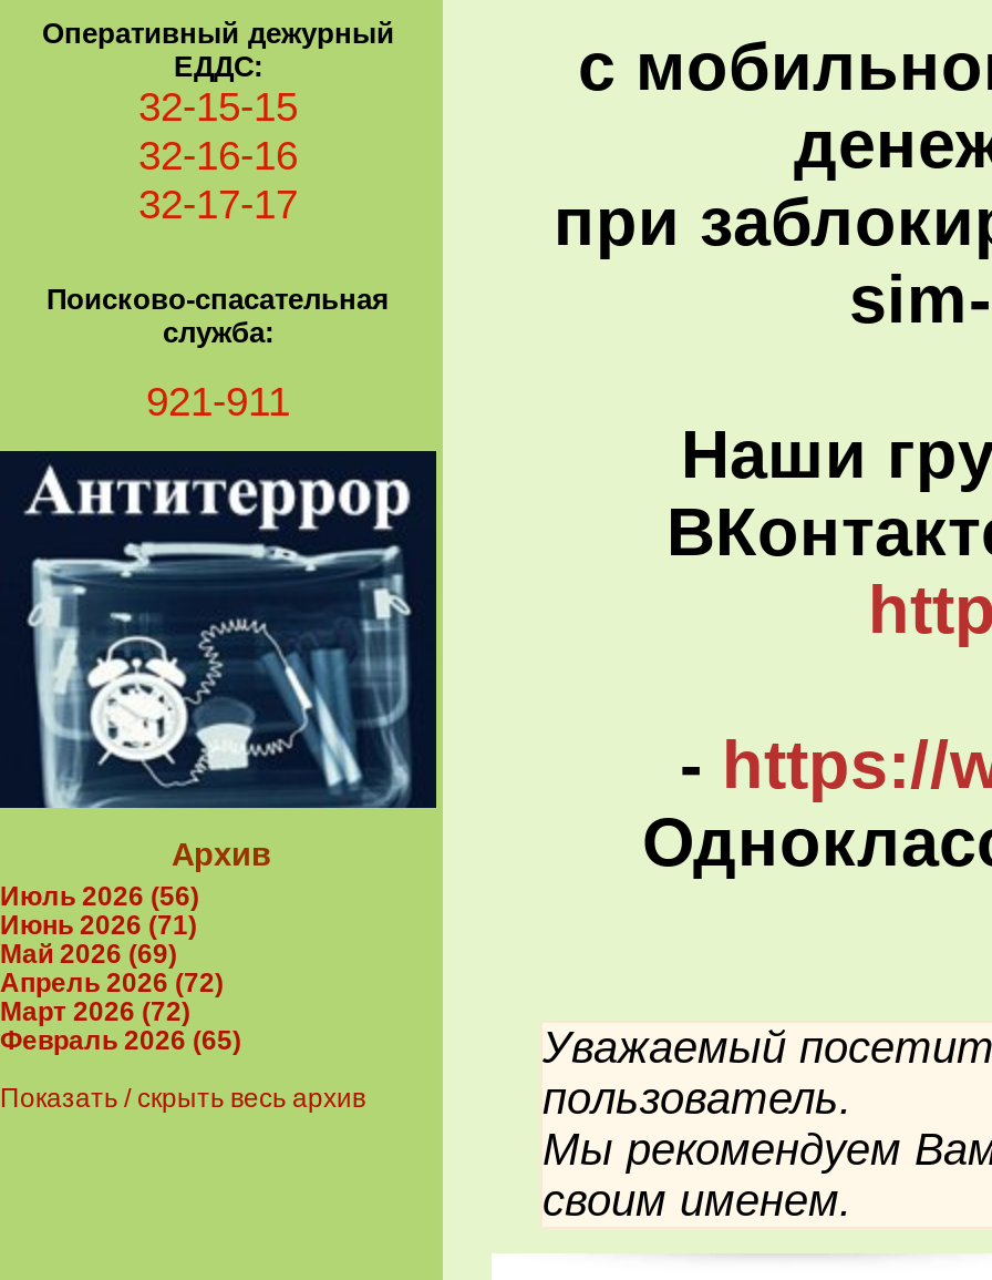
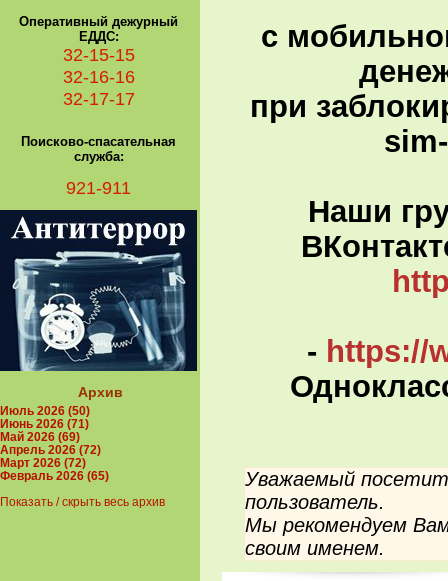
[0,882,199,913] Июль 2026 (56) -> [0,404,90,418] Июль 2026 (50)

